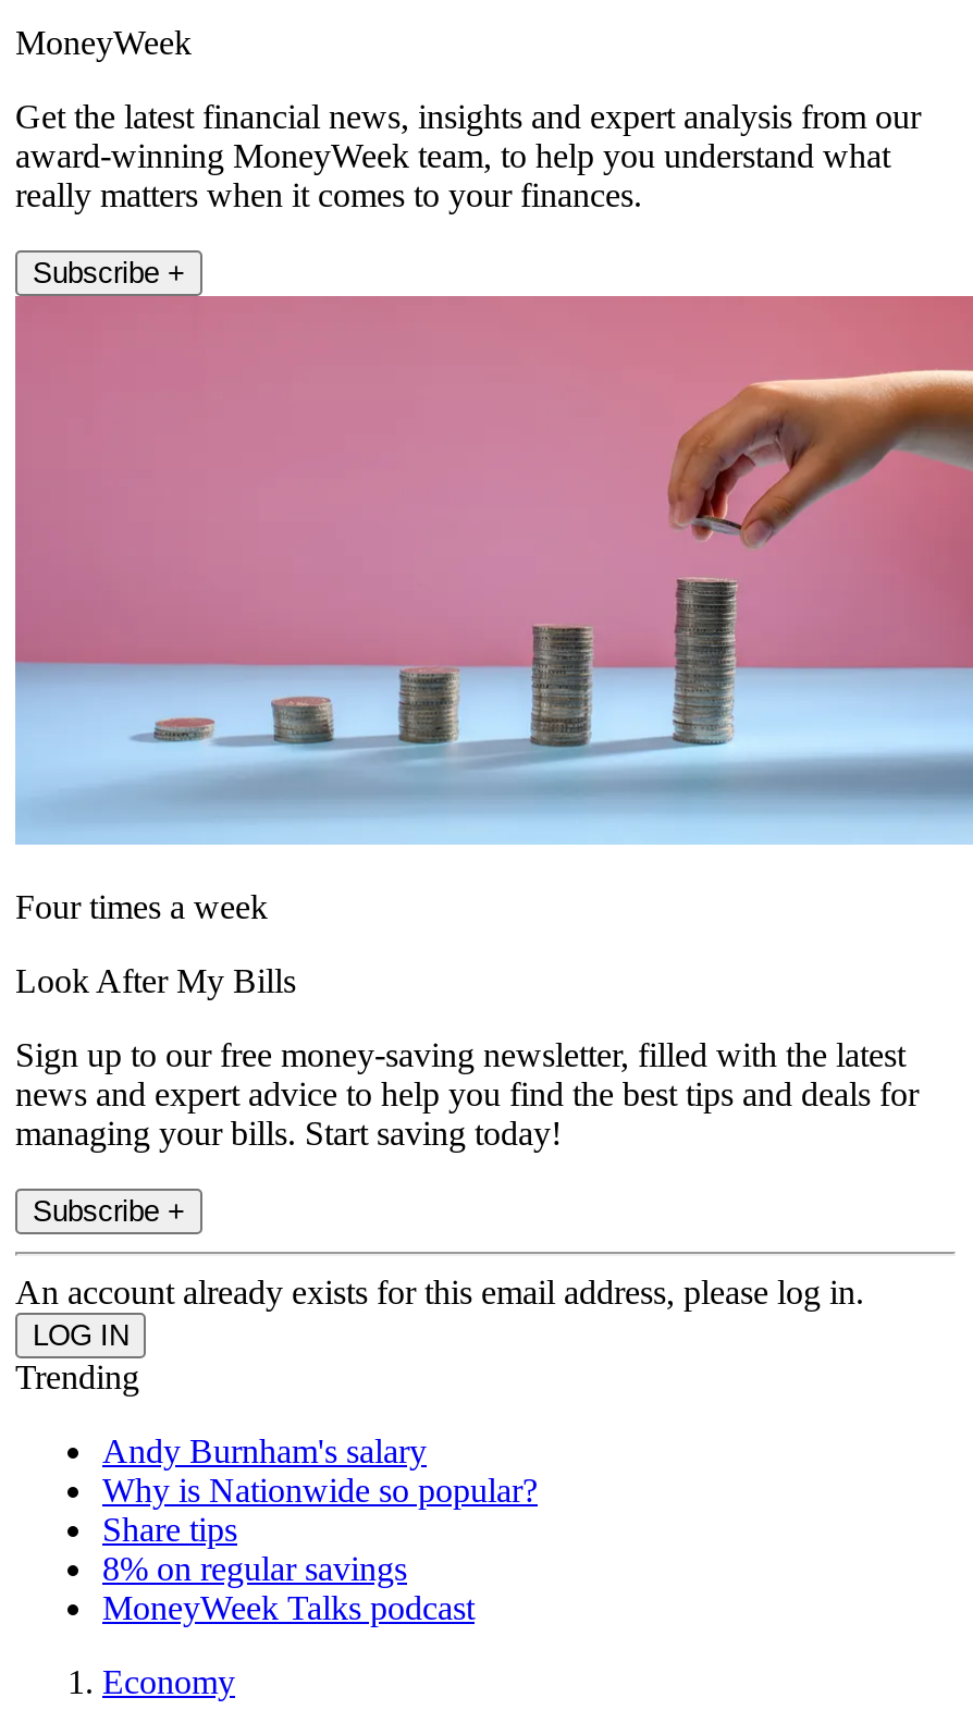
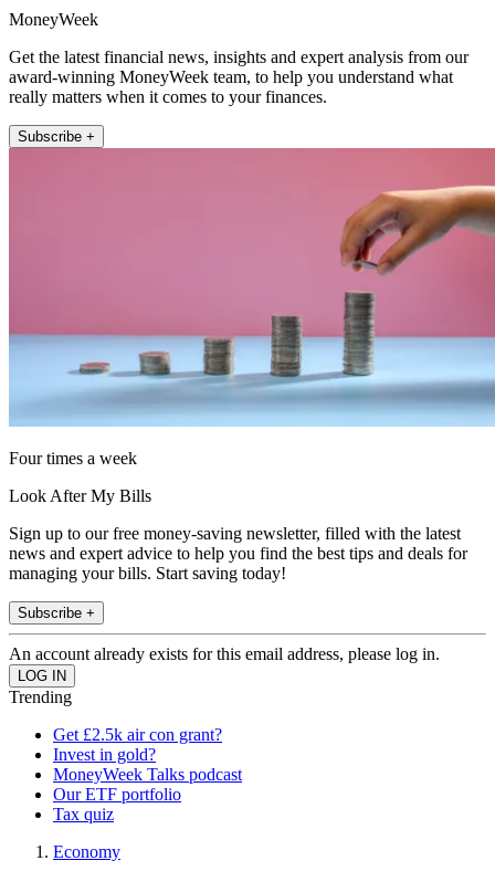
[102,1432,538,1587] Andy Burnham's salary | Why is Nationwide so popular? | Share tips | 8% on regular savings -> [53,725,222,764] Get £2.5k air con grant? | Invest in gold?
moved [102,1589,475,1626] -> [53,765,242,783]: MoneyWeek Talks podcast
none -> [53,785,181,823] Our ETF portfolio | Tax quiz

